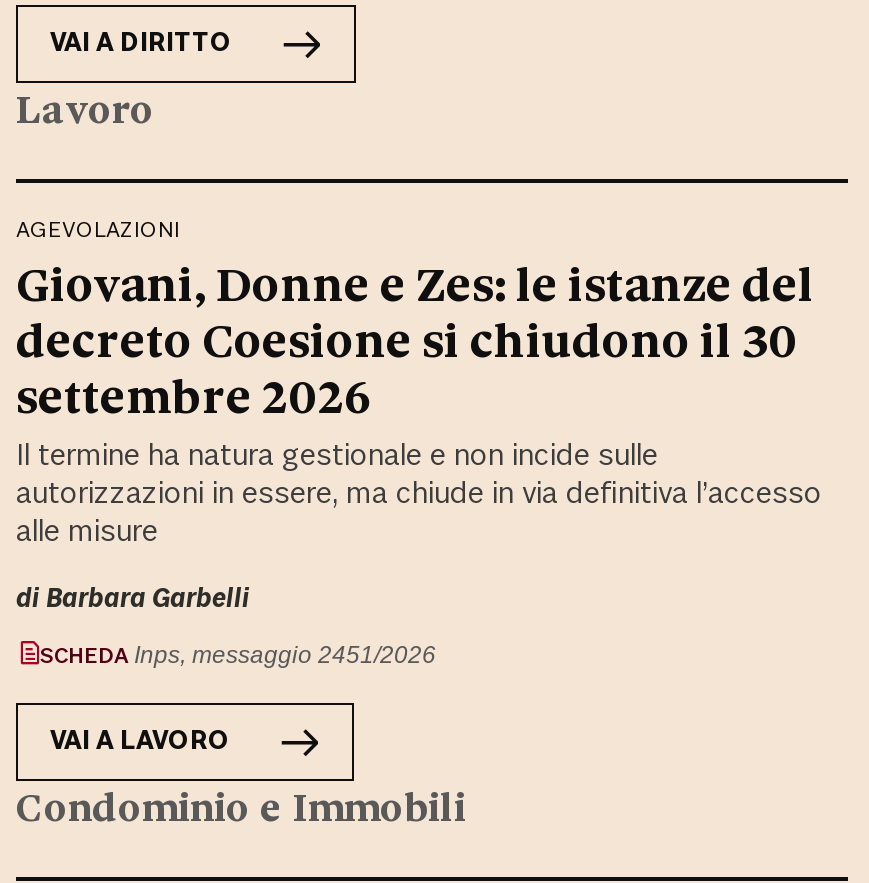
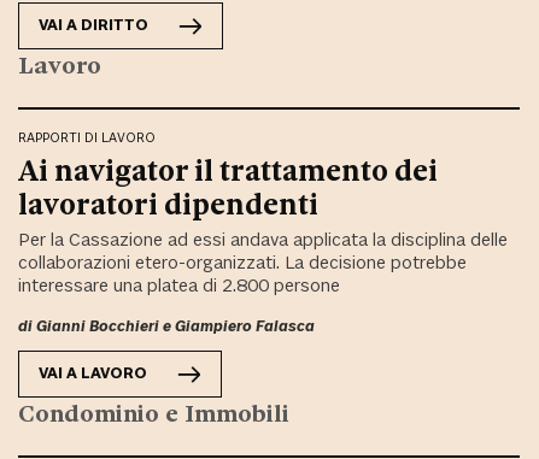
[16,214,822,671] AGEVOLAZIONI | Giovani, Donne e Zes: le istanze del | decreto Coesione si chiudono il 30 | settembre 2026 | Il termine ha natura gestionale e non incide sulle | autorizzazioni in essere, ma chiude in via definitiva l’accesso | alle misure | di Barbara Garbelli | SCHEDA Inps, messaggio 2451/2026 -> [18,129,508,336] RAPPORTI DI LAVORO | Ai navigator il trattamento dei | lavoratori dipendenti | Per la Cassazione ad essi andava applicata la disciplina delle | collaborazioni etero-organizzati. La decisione potrebbe | interessare una platea di 2.800 persone | di Gianni Bocchieri e Giampiero Falasca

